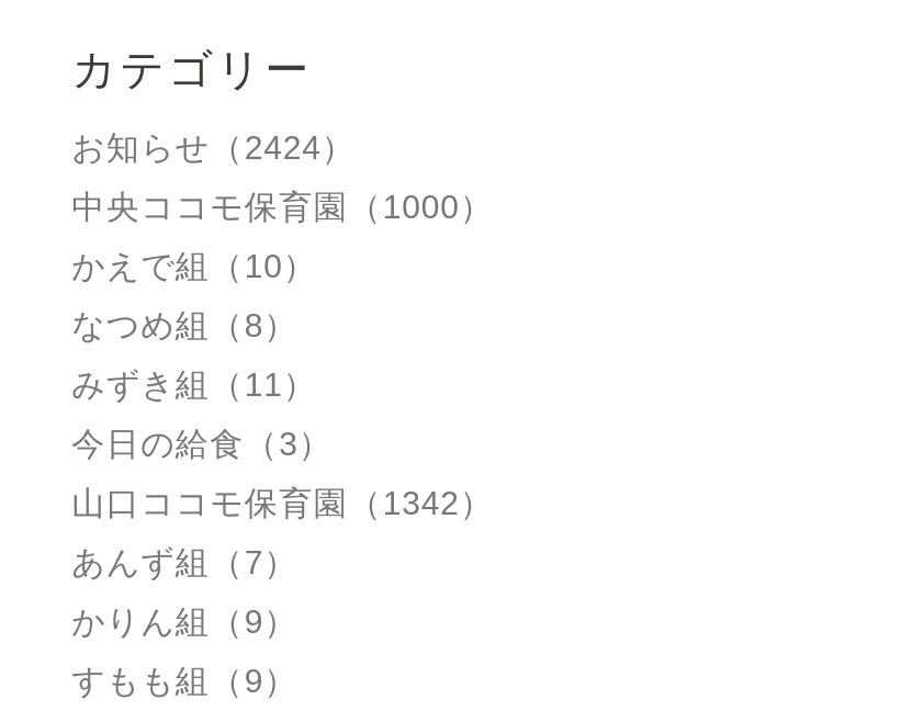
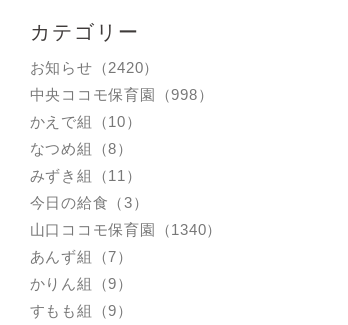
[72,129,356,166] お知らせ（2424） -> [30,59,159,76] お知らせ（2420）
[72,188,494,225] 中央ココモ保育園（1000） -> [30,86,213,103] 中央ココモ保育園（998）
[72,484,494,521] 山口ココモ保育園（1342） -> [30,221,222,238] 山口ココモ保育園（1340）

